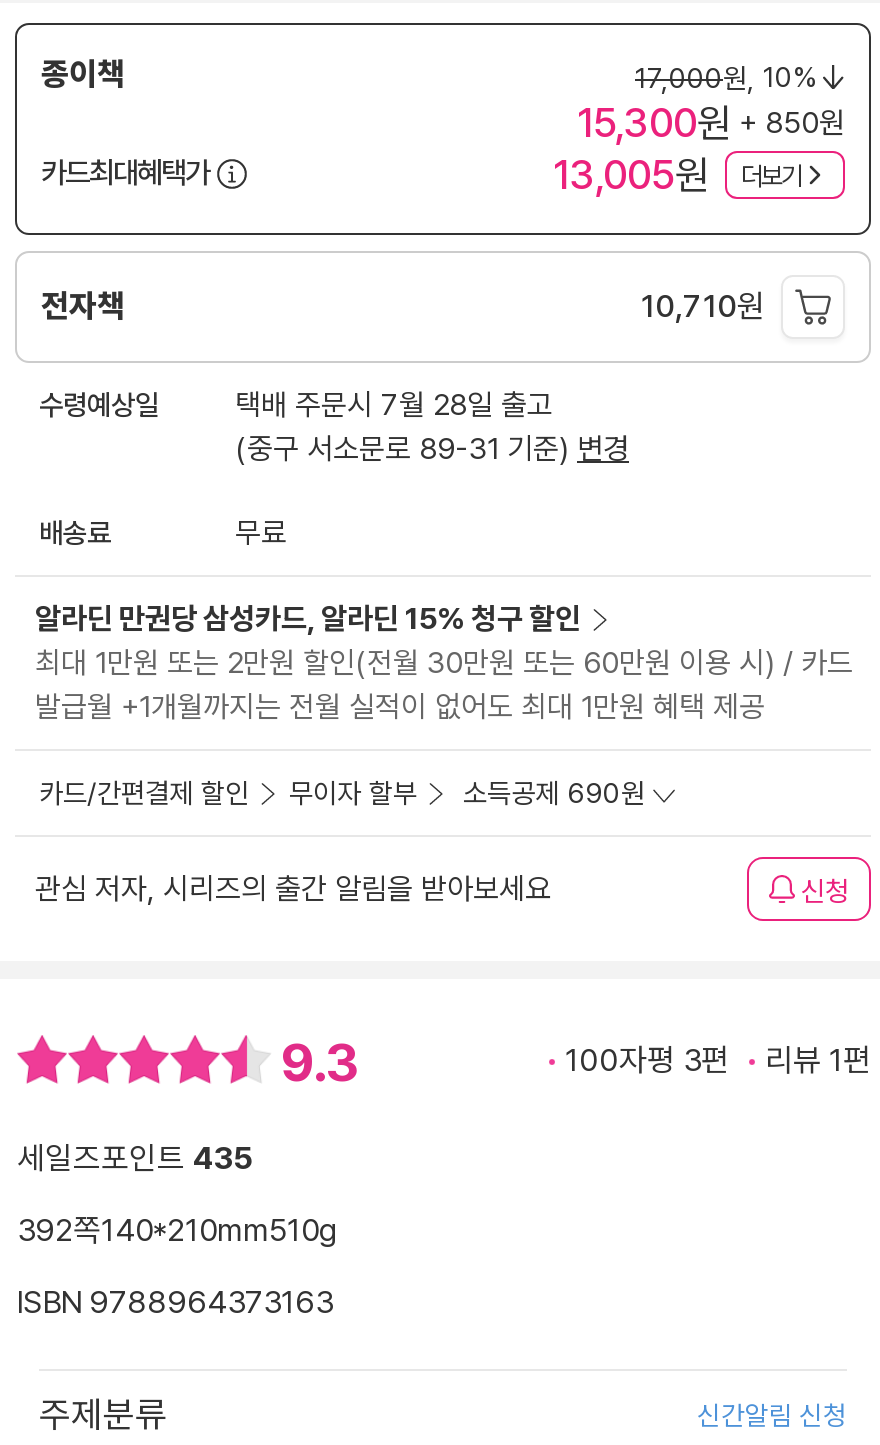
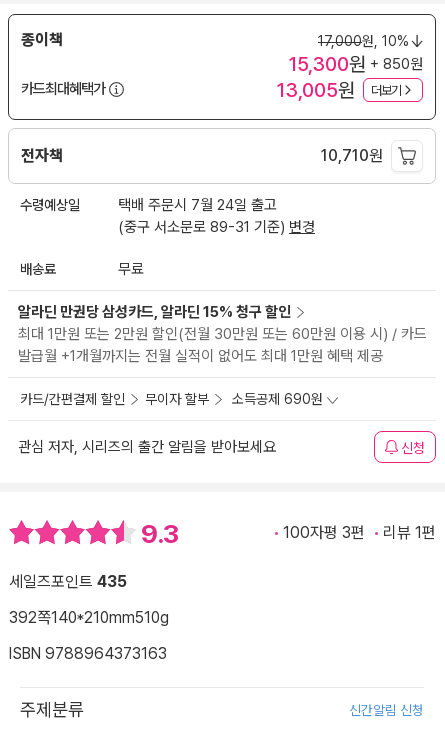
[235,388,553,424] 택배 주문시 7월 28일 출고 -> [118,196,277,214] 택배 주문시 7월 24일 출고

